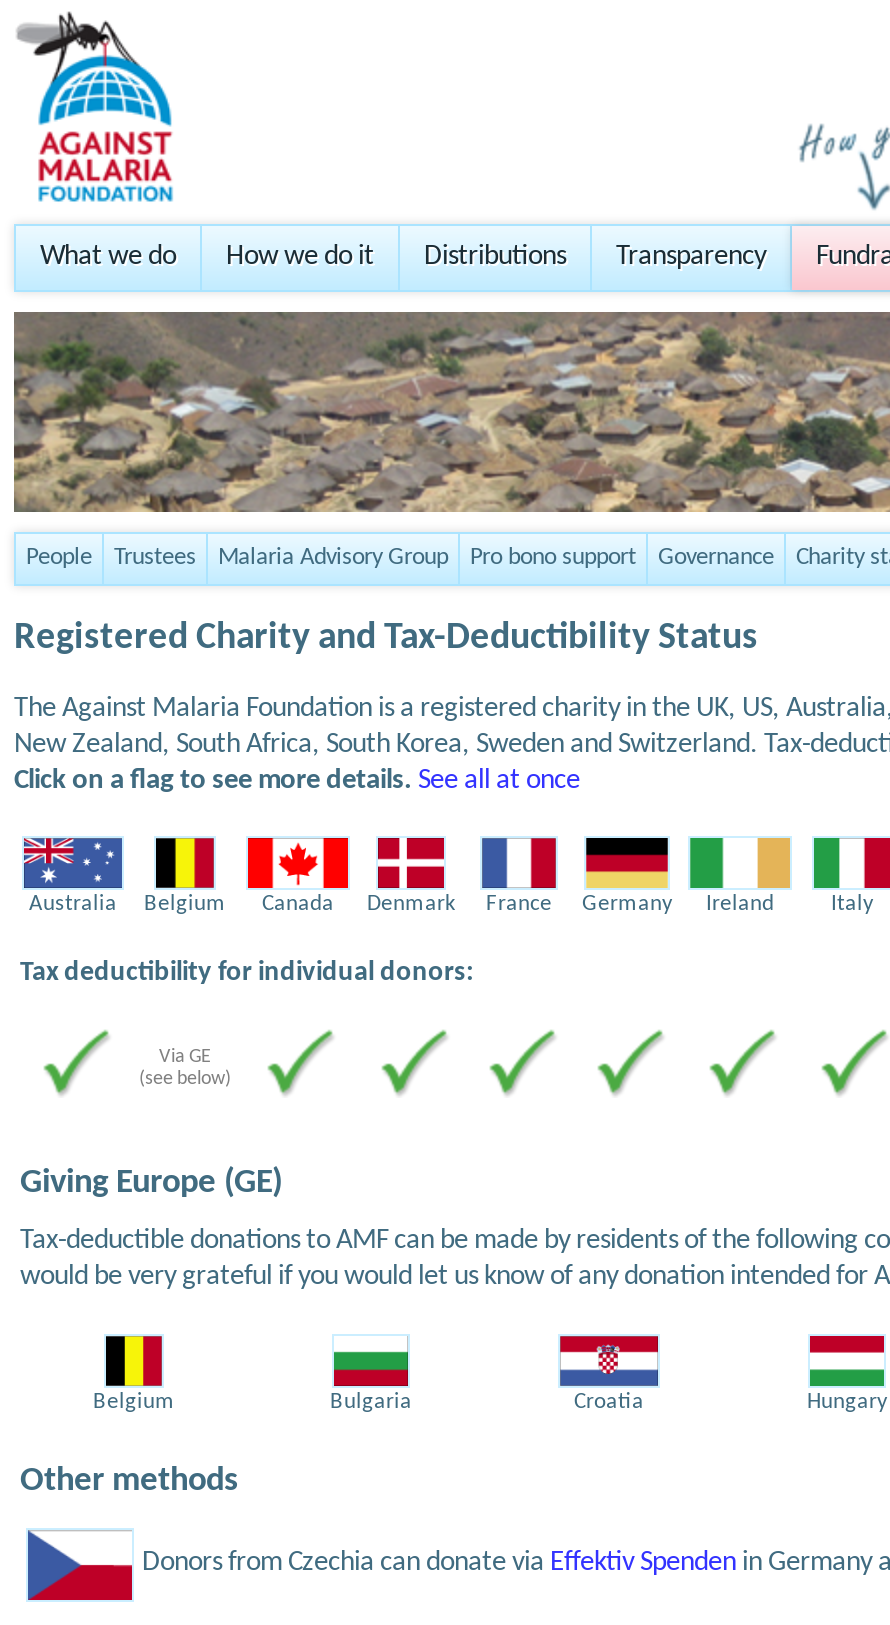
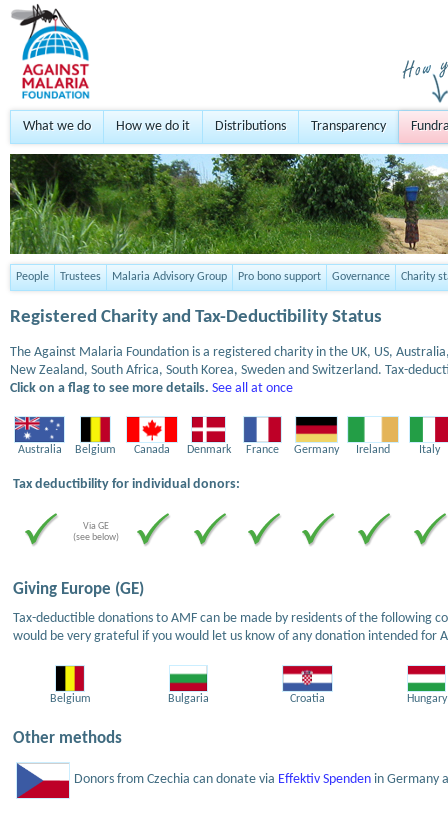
[12,310,884,514] [image] -> [9,153,445,255] [image]

